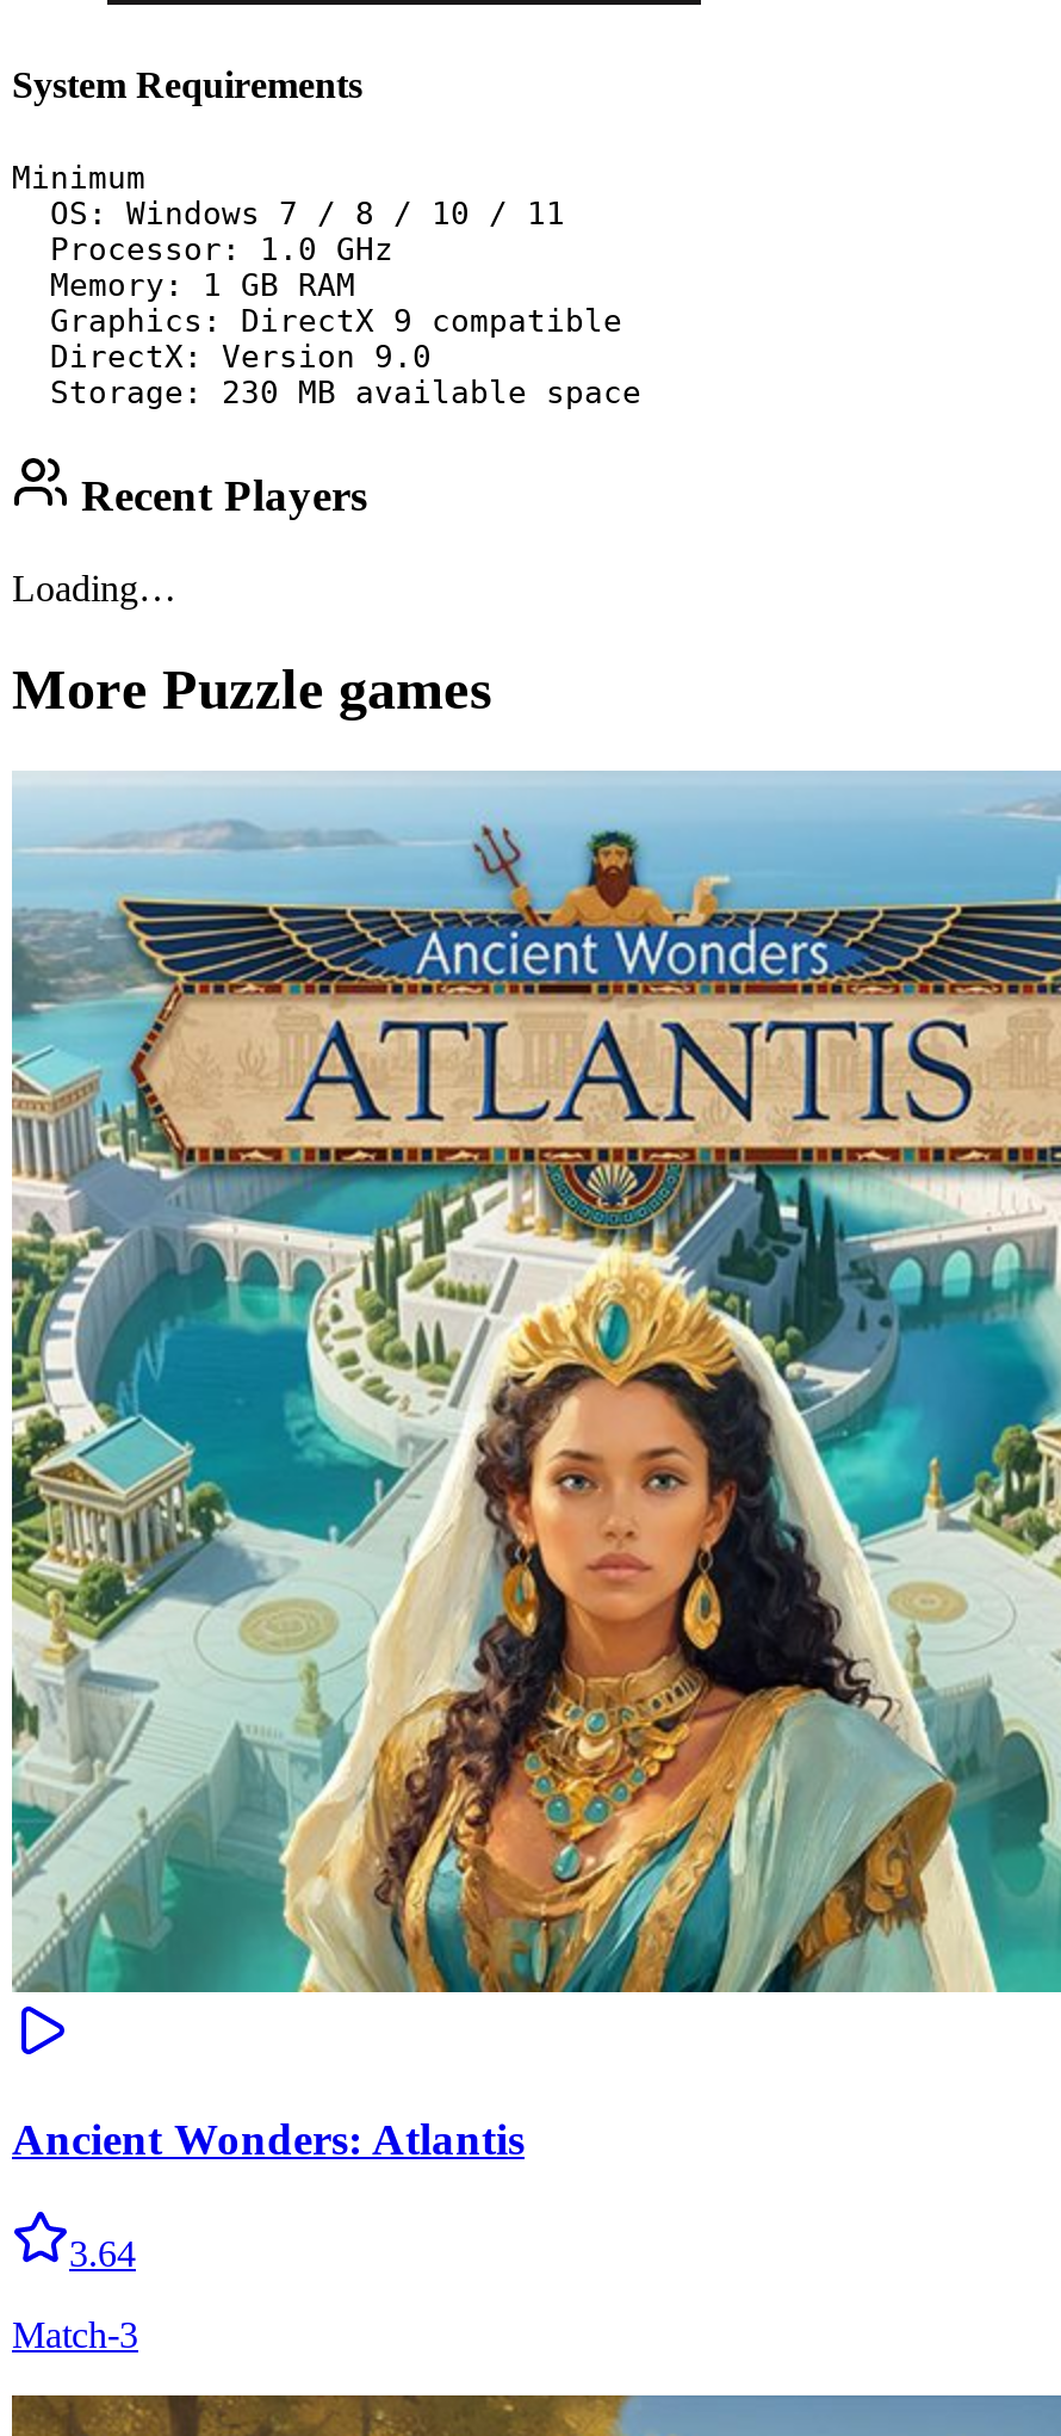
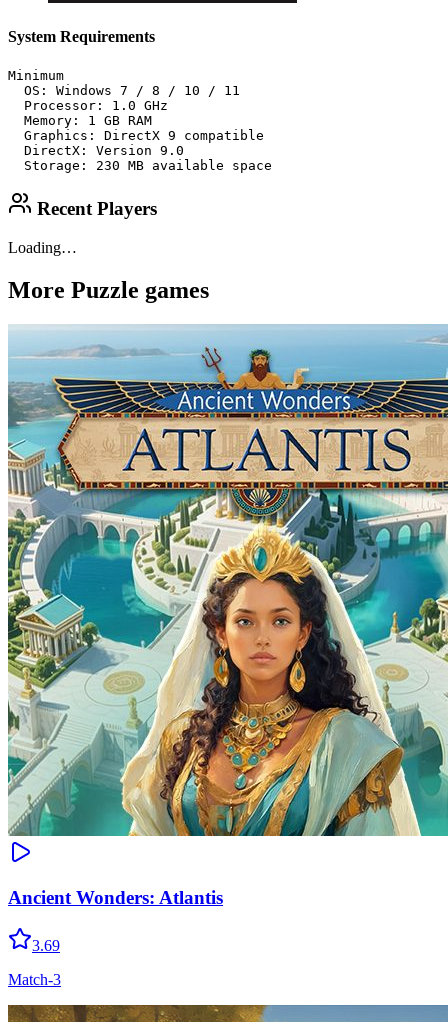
[69,2234,136,2274] 3.64 -> [32,937,60,954] 3.69

